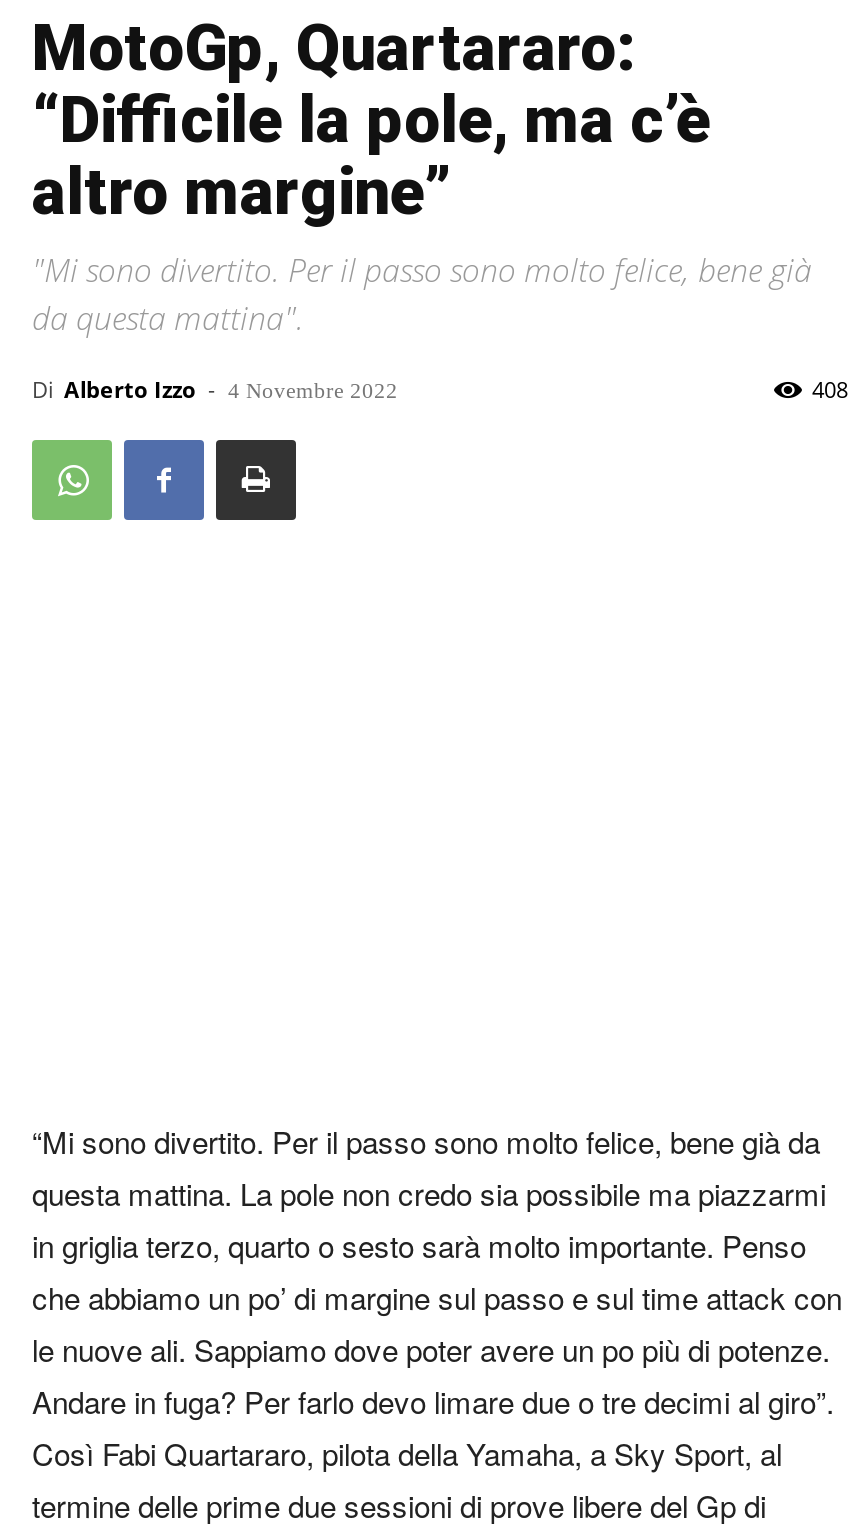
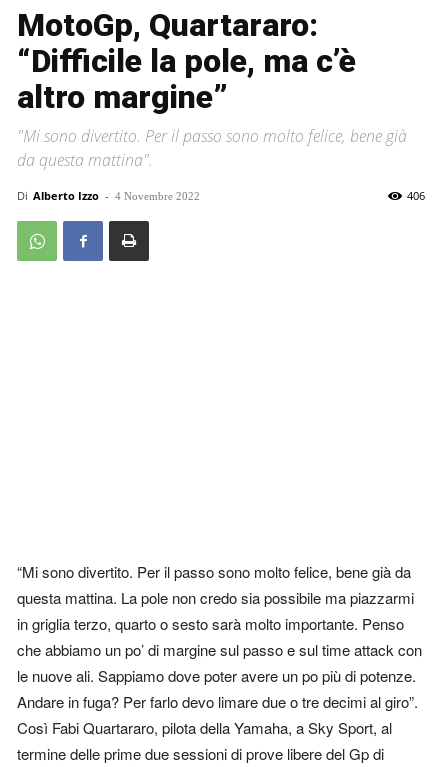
[812,374,848,404] 408 -> [407,188,425,203] 406

